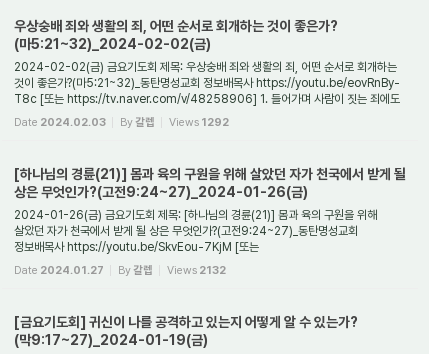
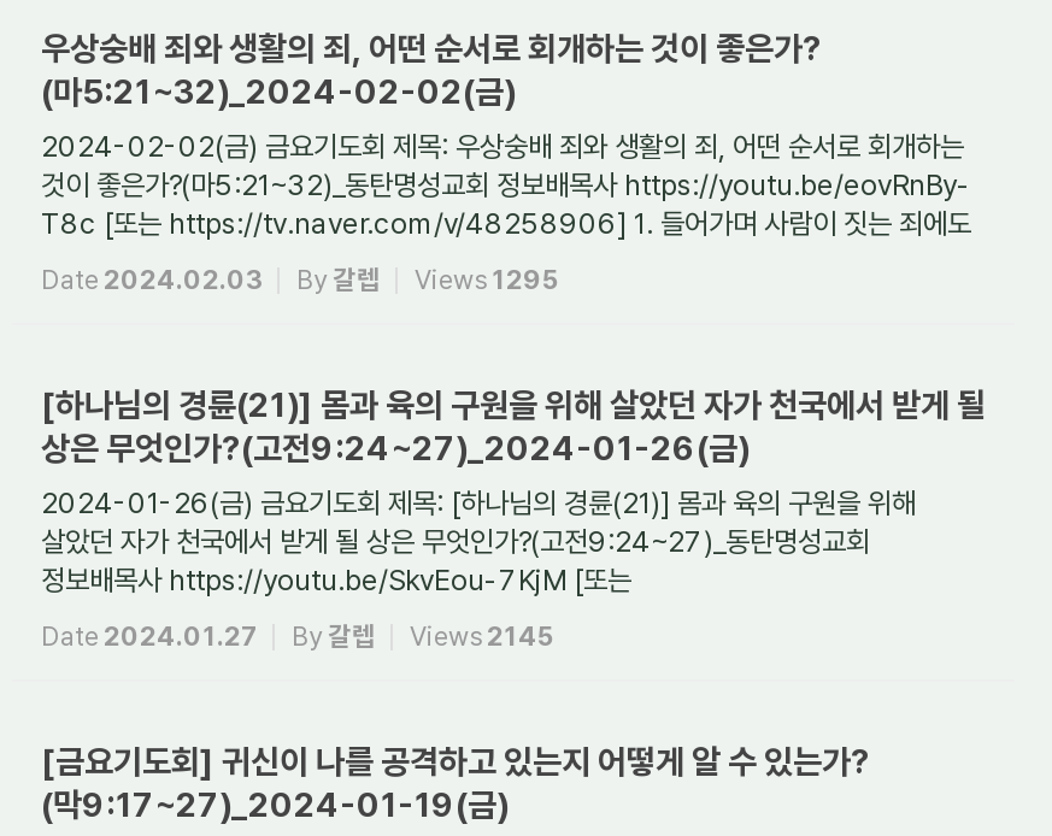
[169,116,229,129] Views 1292 -> [415,265,559,296] Views 1295
[167,264,226,277] Views 2132 -> [410,622,554,653] Views 2145

